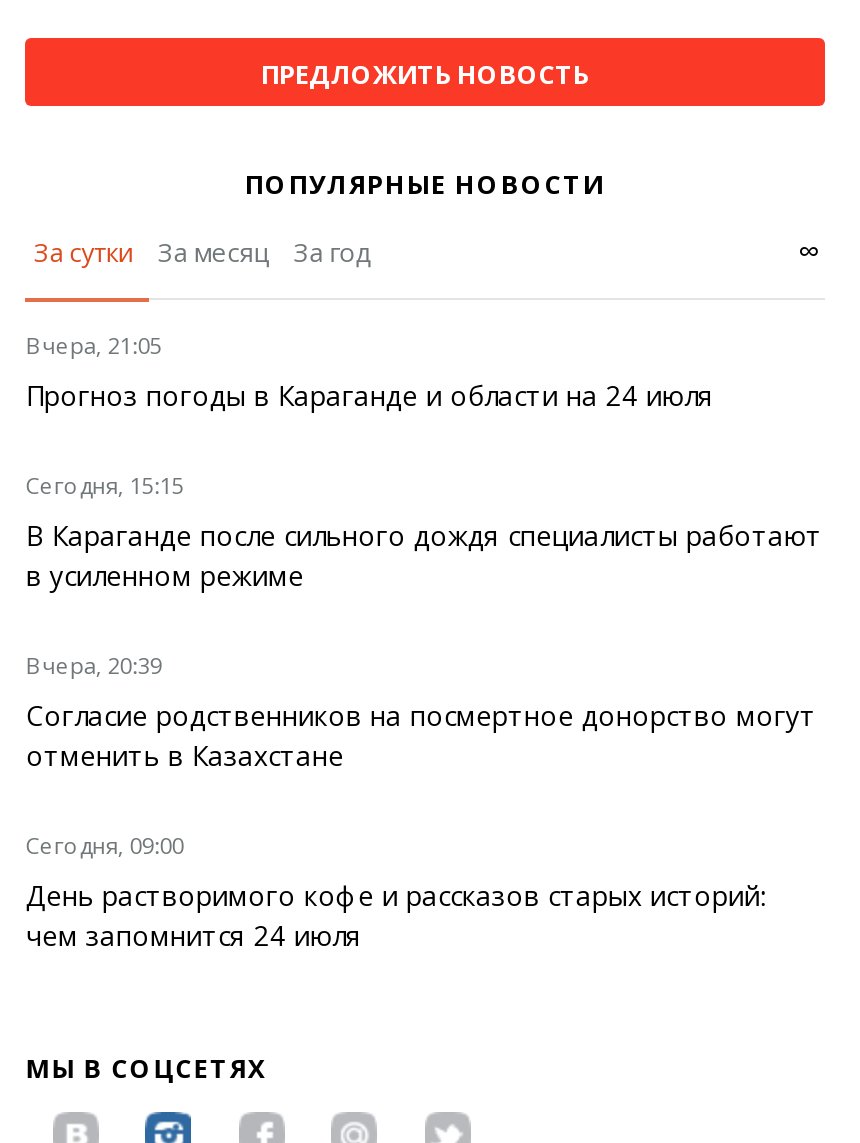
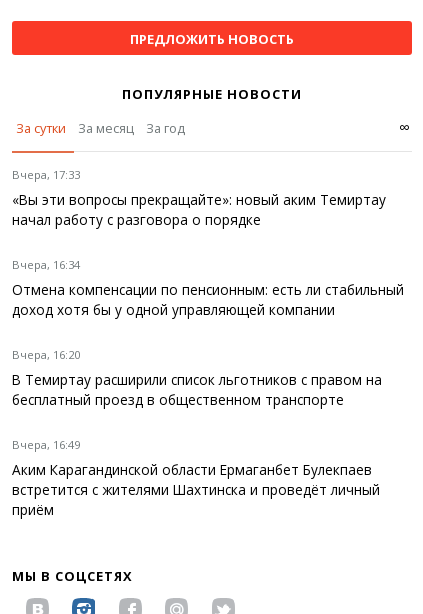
[26,330,714,414] Вчера, 21:05 | Прогноз погоды в Караганде и области на 24 июля -> [12,167,386,229] Вчера, 17:33 | «Вы эти вопросы прекращайте»: новый аким Темиртау | начал работу с разговора о порядке
[26,470,822,594] Сегодня, 15:15 | В Караганде после сильного дождя специалисты работают | в усиленном режиме -> [12,257,404,319] Вчера, 16:34 | Отмена компенсации по пенсионным: есть ли стабильный | доход хотя бы у одной управляющей компании
[26,650,816,774] Вчера, 20:39 | Согласие родственников на посмертное донорство могут | отменить в Казахстане -> [12,347,382,409] Вчера, 16:20 | В Темиртау расширили список льготников с правом на | бесплатный проезд в общественном транспорте
[26,830,766,954] Сегодня, 09:00 | День растворимого кофе и рассказов старых историй: | чем запомнится 24 июля -> [12,437,380,519] Вчера, 16:49 | Аким Карагандинской области Ермаганбет Булекпаев | встретится с жителями Шахтинска и проведёт личный | приём

